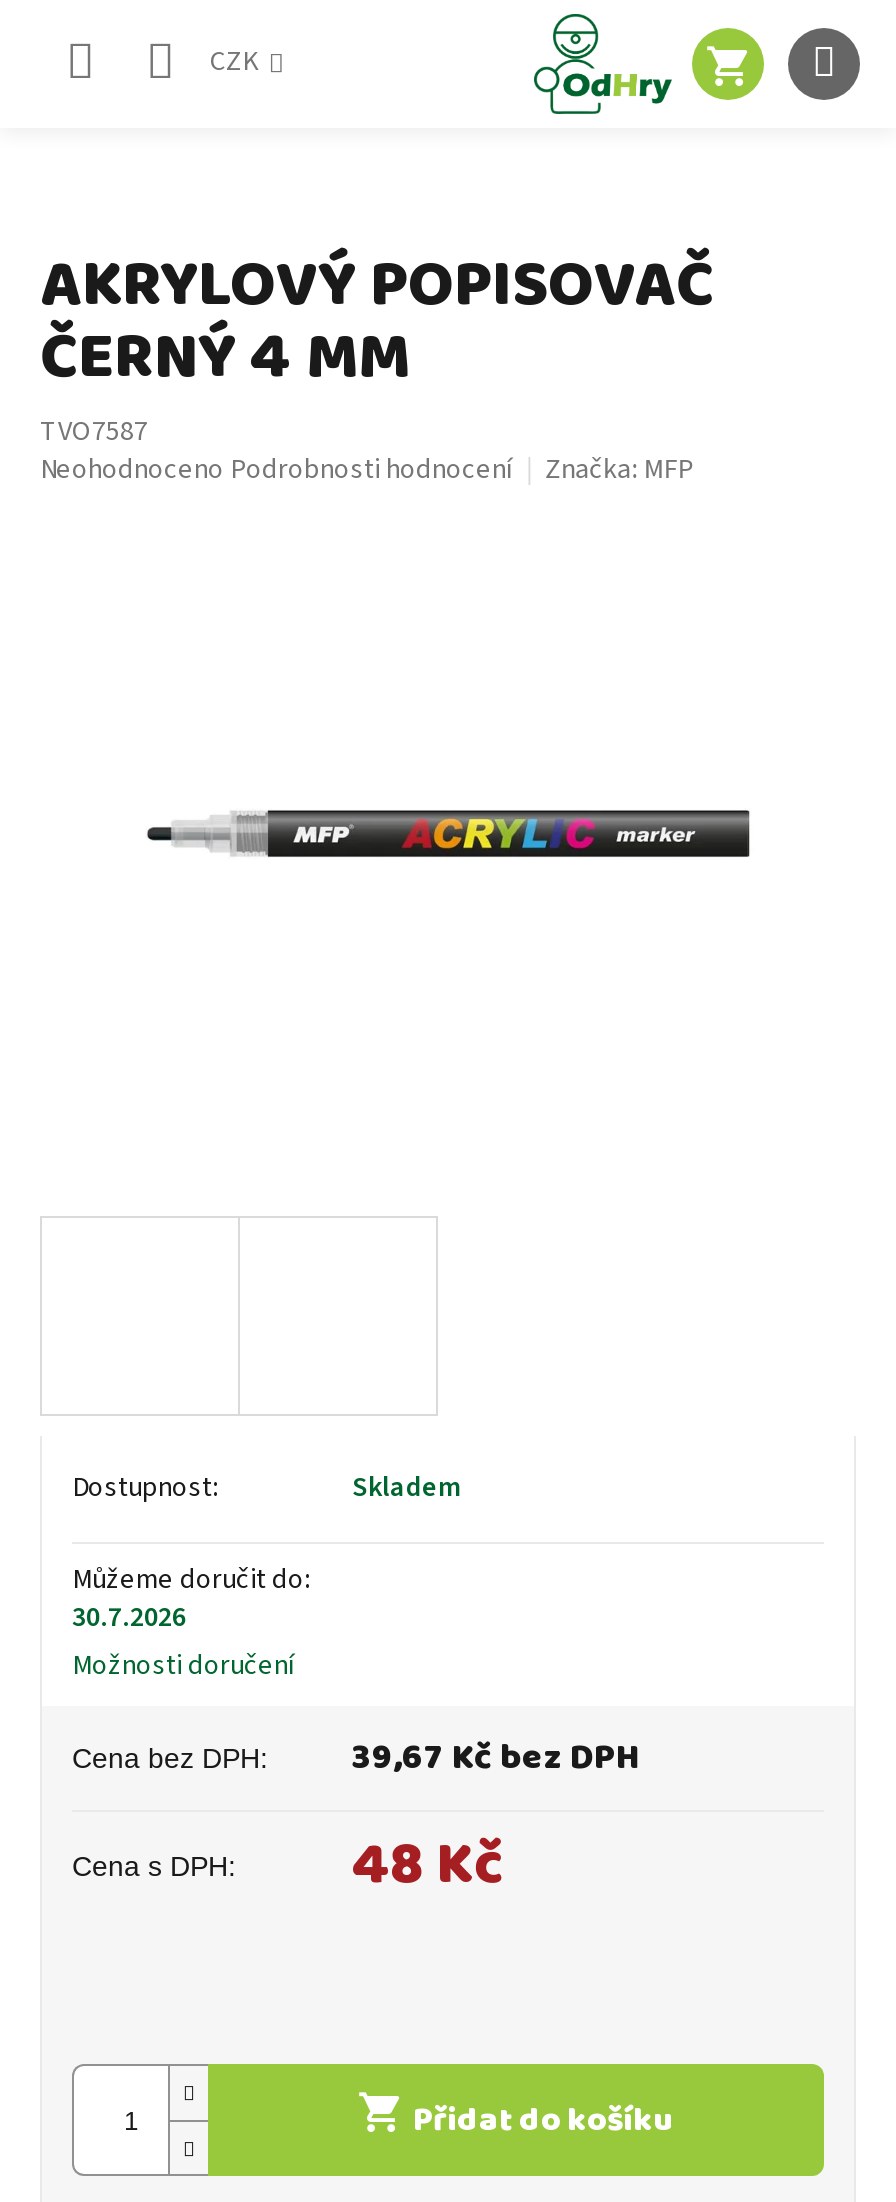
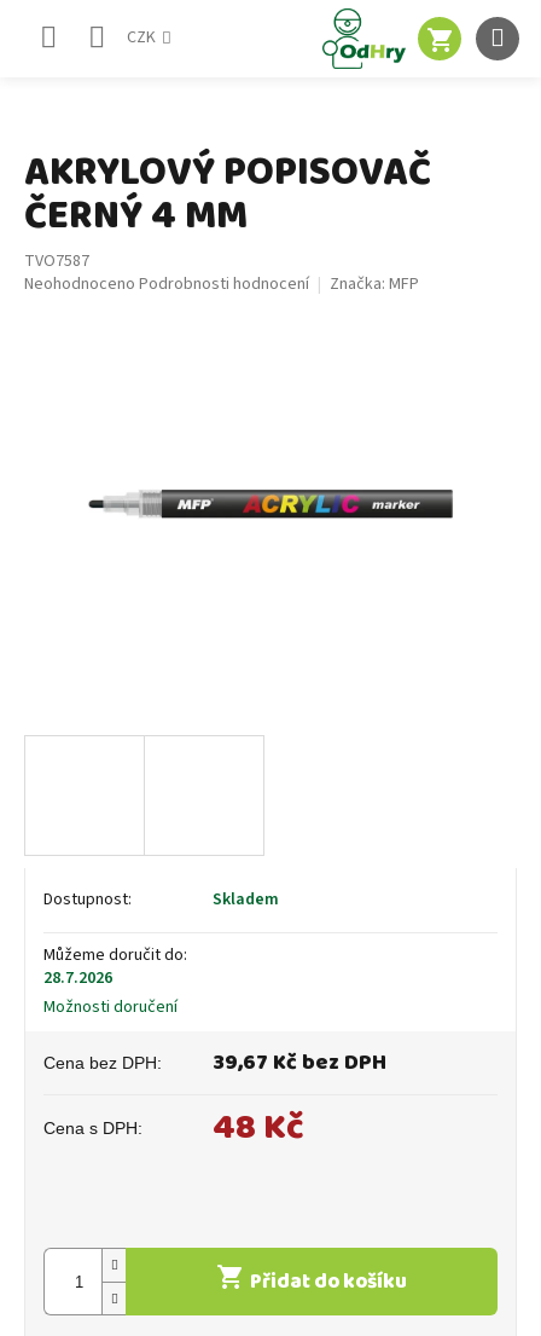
[72,1598,186,1638] 30.7.2026 -> [43,966,112,990] 28.7.2026

